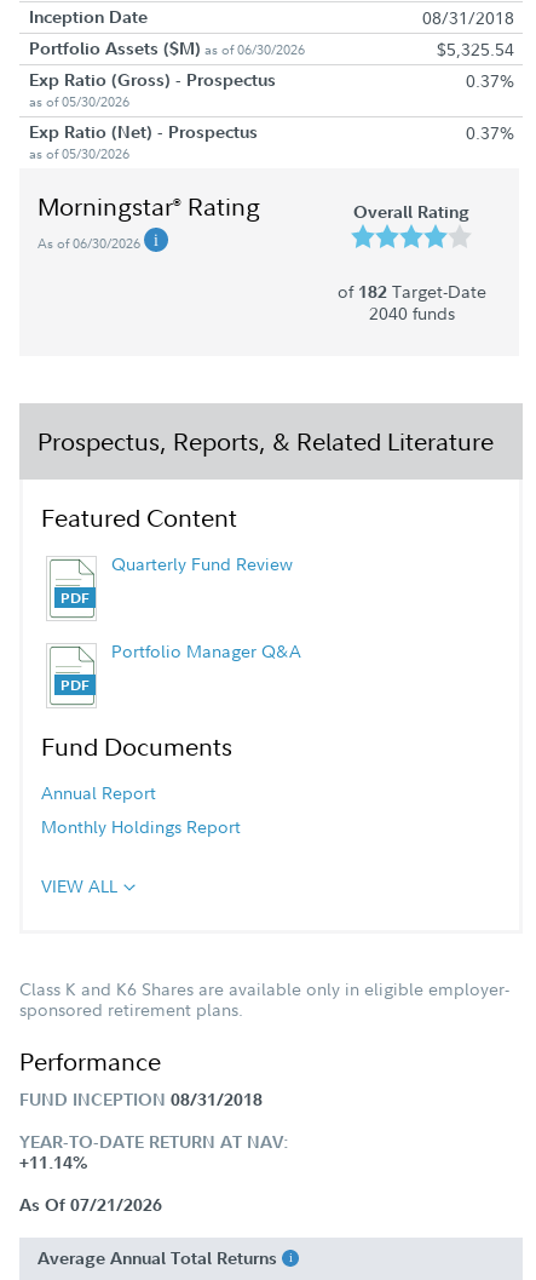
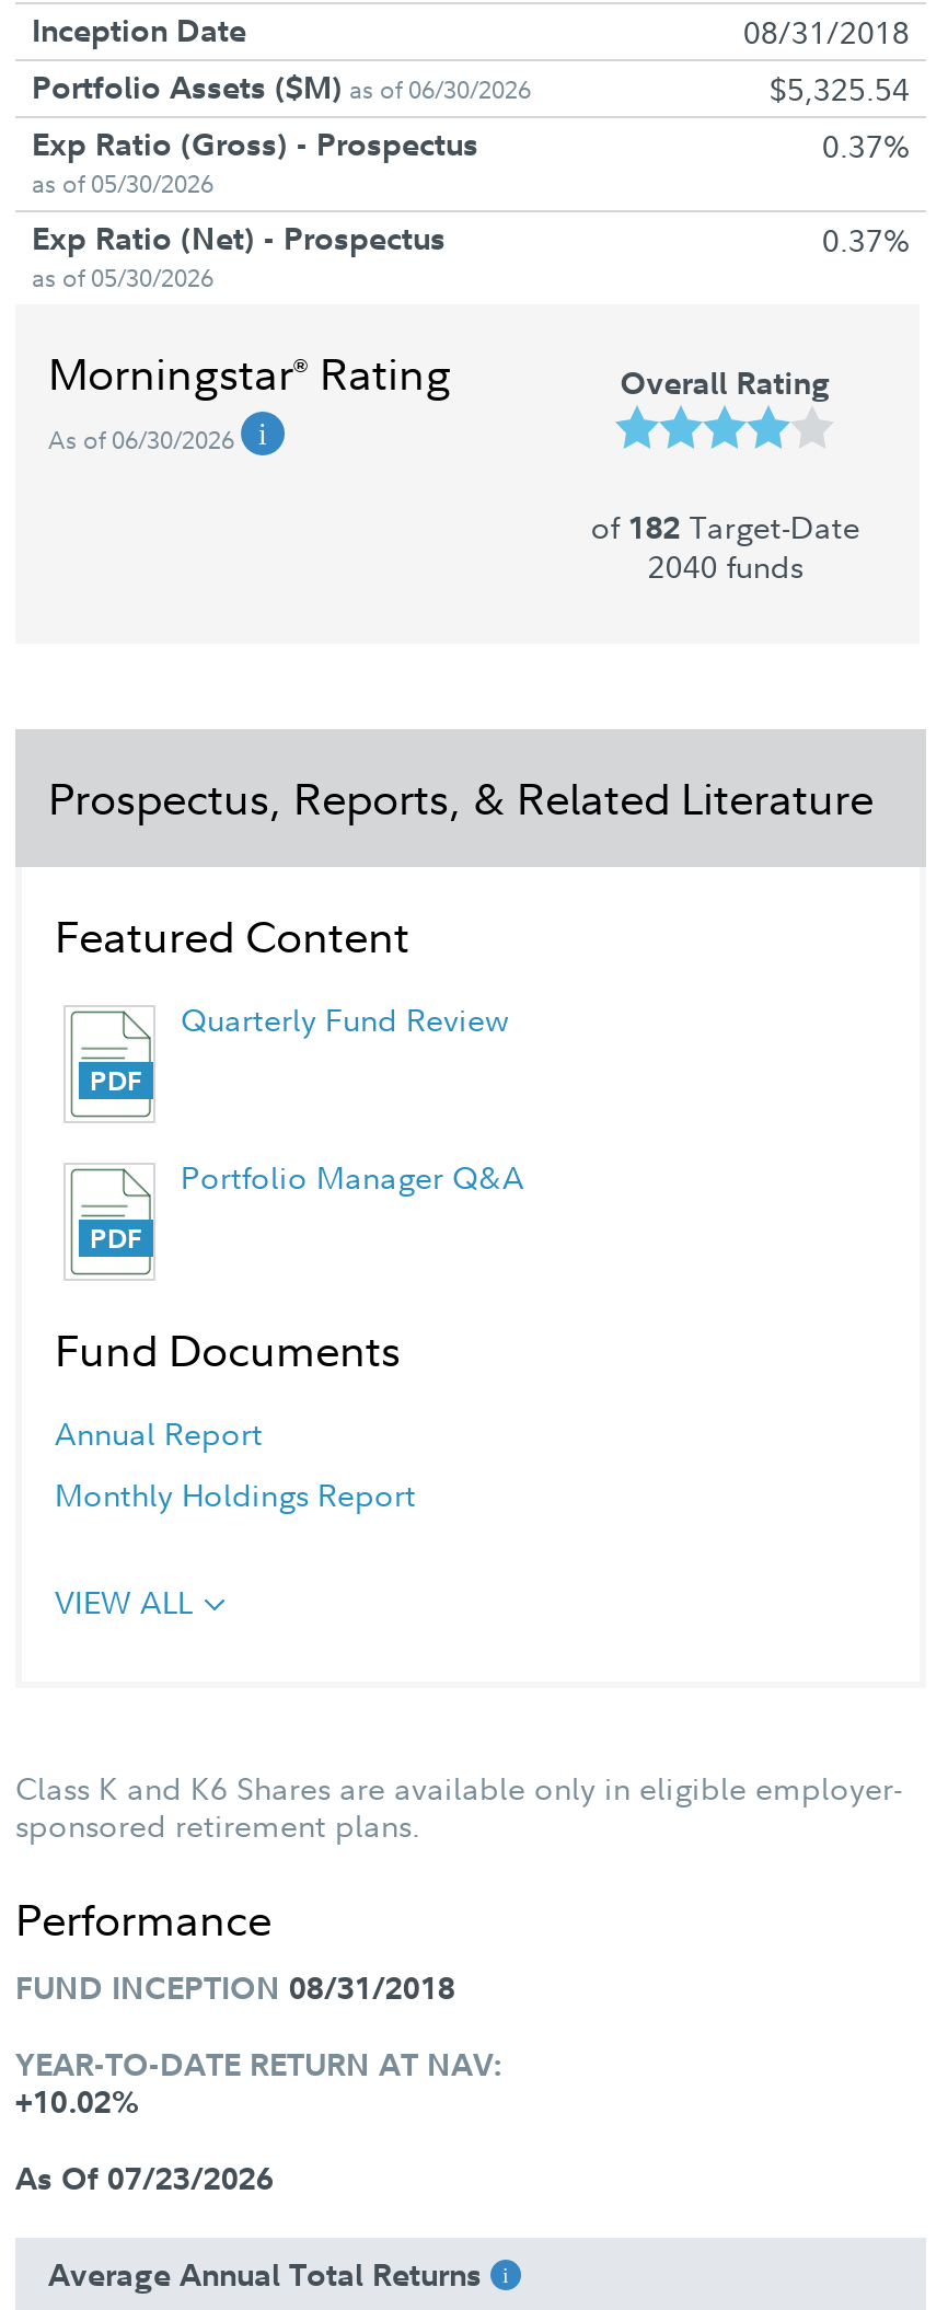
[19,1152,88,1173] +11.14% -> [15,2082,140,2122] +10.02%
[19,1194,162,1216] As Of 07/21/2026 -> [15,2159,274,2198] As Of 07/23/2026

